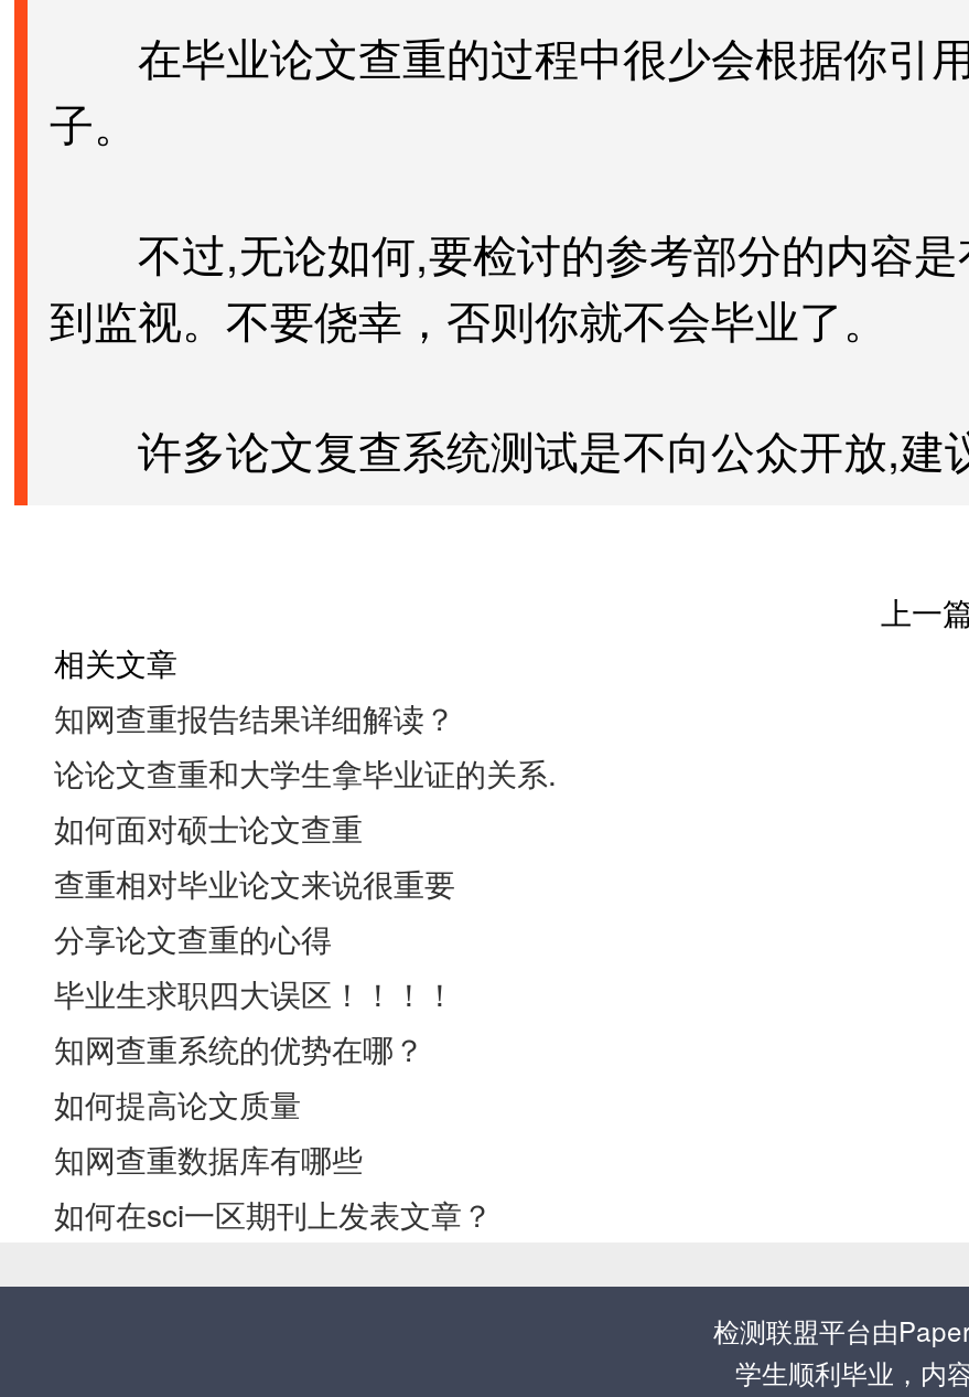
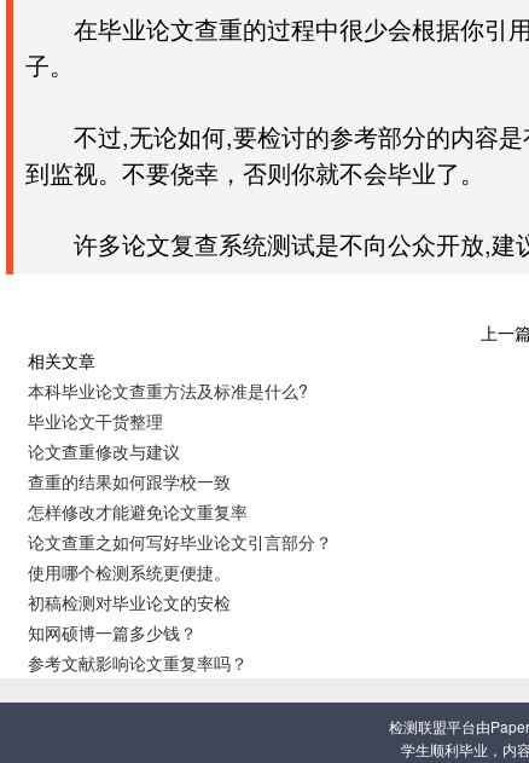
[54,695,557,1236] 知网查重报告结果详细解读？ | 论论文查重和大学生拿毕业证的关系. | 如何面对硕士论文查重 | 查重相对毕业论文来说很重要 | 分享论文查重的心得 | 毕业生求职四大误区！！！！ | 知网查重系统的优势在哪？ | 如何提高论文质量 | 知网查重数据库有哪些 | 如何在sci一区期刊上发表文章？ -> [28,378,332,675] 本科毕业论文查重方法及标准是什么? | 毕业论文干货整理 | 论文查重修改与建议 | 查重的结果如何跟学校一致 | 怎样修改才能避免论文重复率 | 论文查重之如何写好毕业论文引言部分？ | 使用哪个检测系统更便捷。 | 初稿检测对毕业论文的安检 | 知网硕博一篇多少钱？ | 参考文献影响论文重复率吗？

